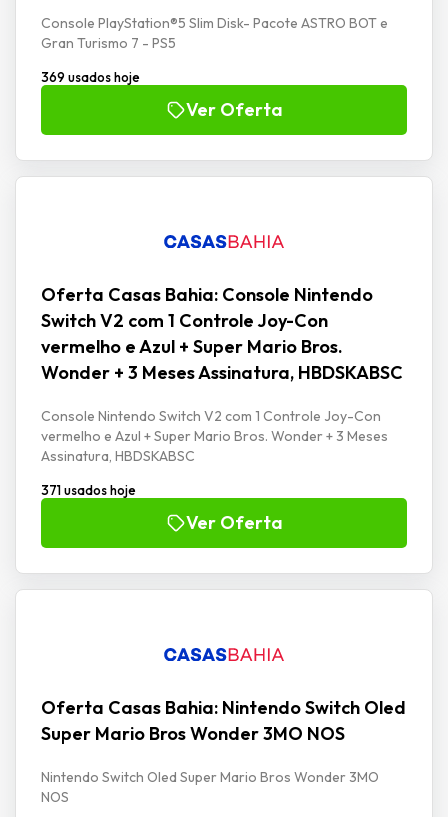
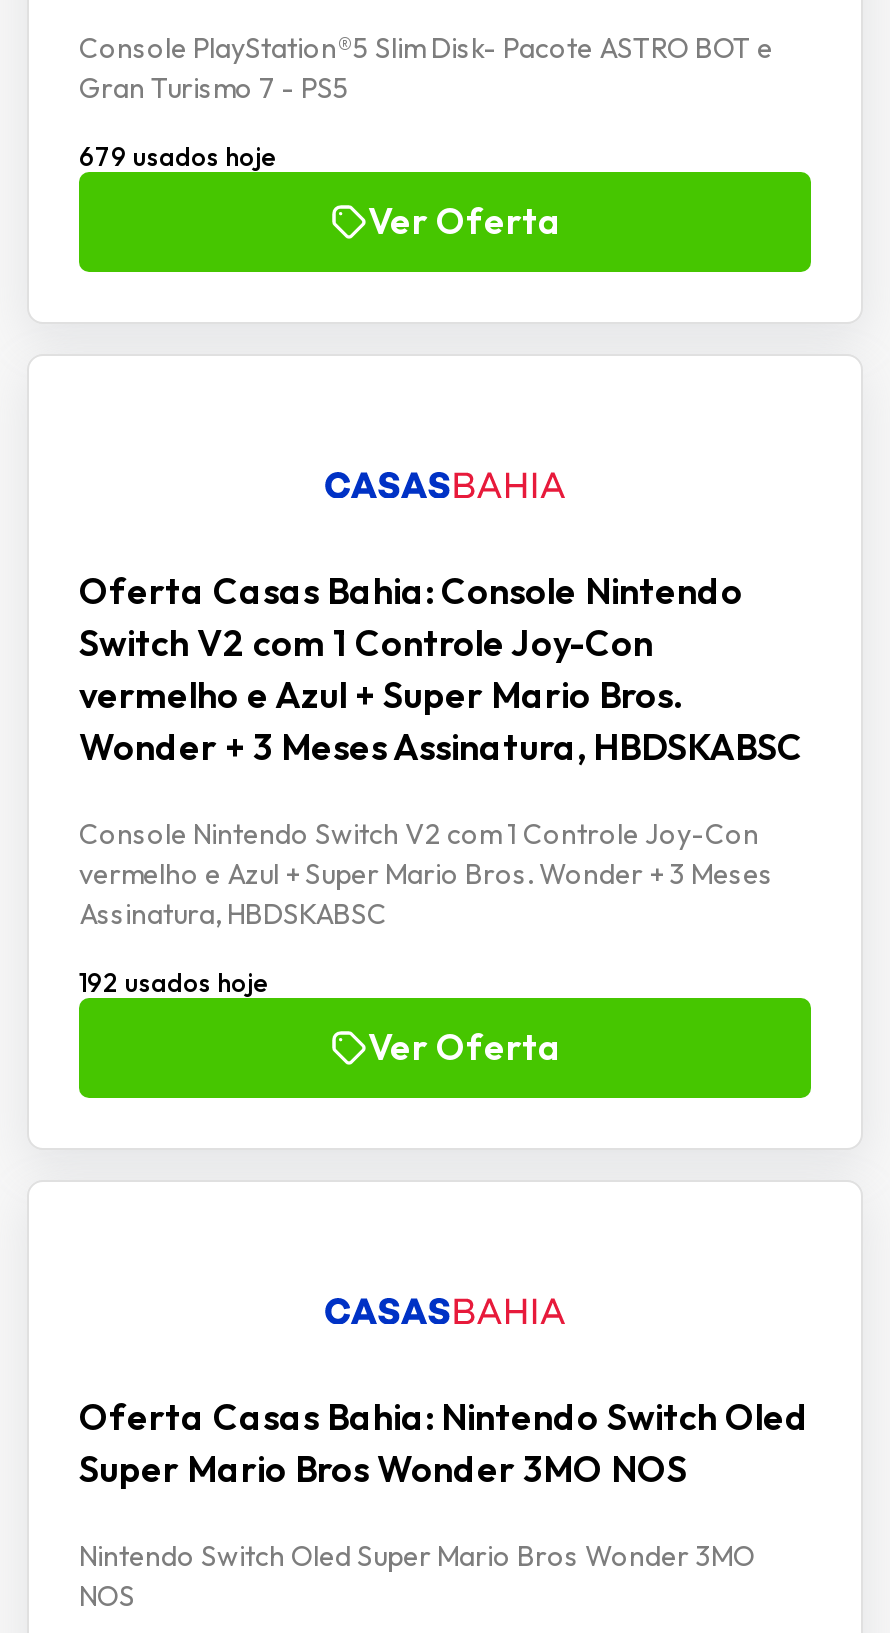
[41,69,140,85] 369 usados hoje -> [79,140,277,172] 679 usados hoje
[41,482,136,498] 371 usados hoje -> [79,966,269,998] 192 usados hoje

